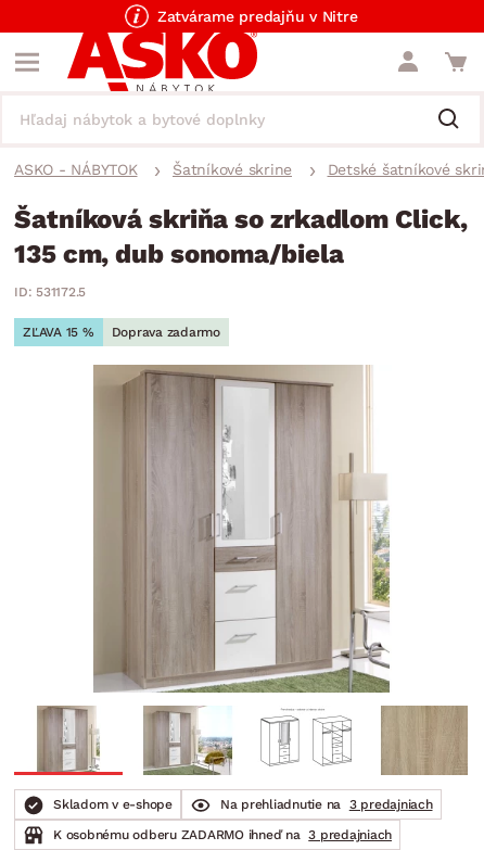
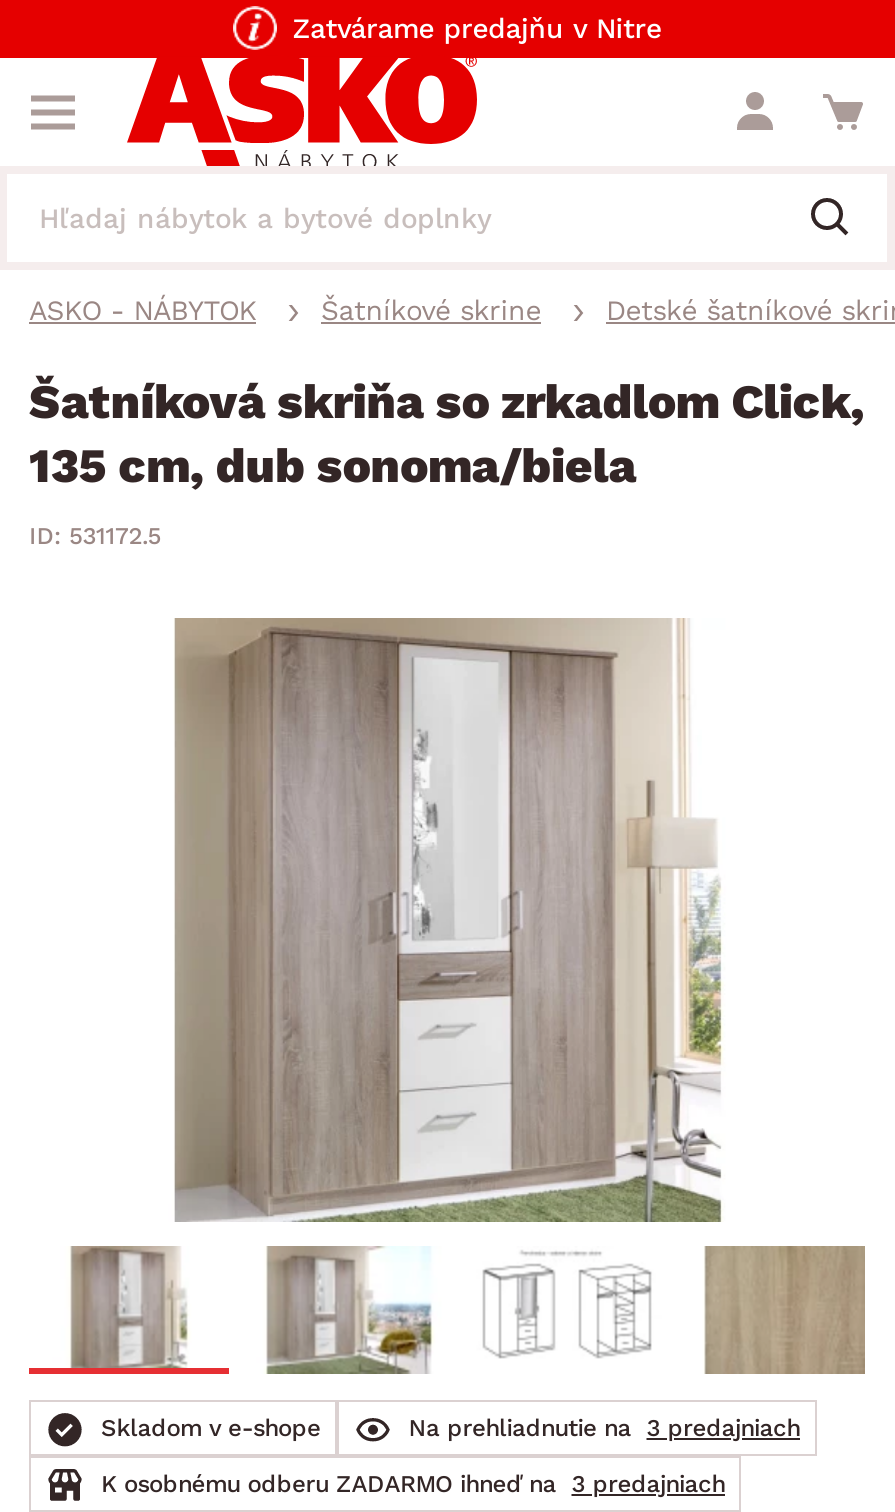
[23,325,220,340] ZĽAVA 15 % | Doprava zadarmo -> none

